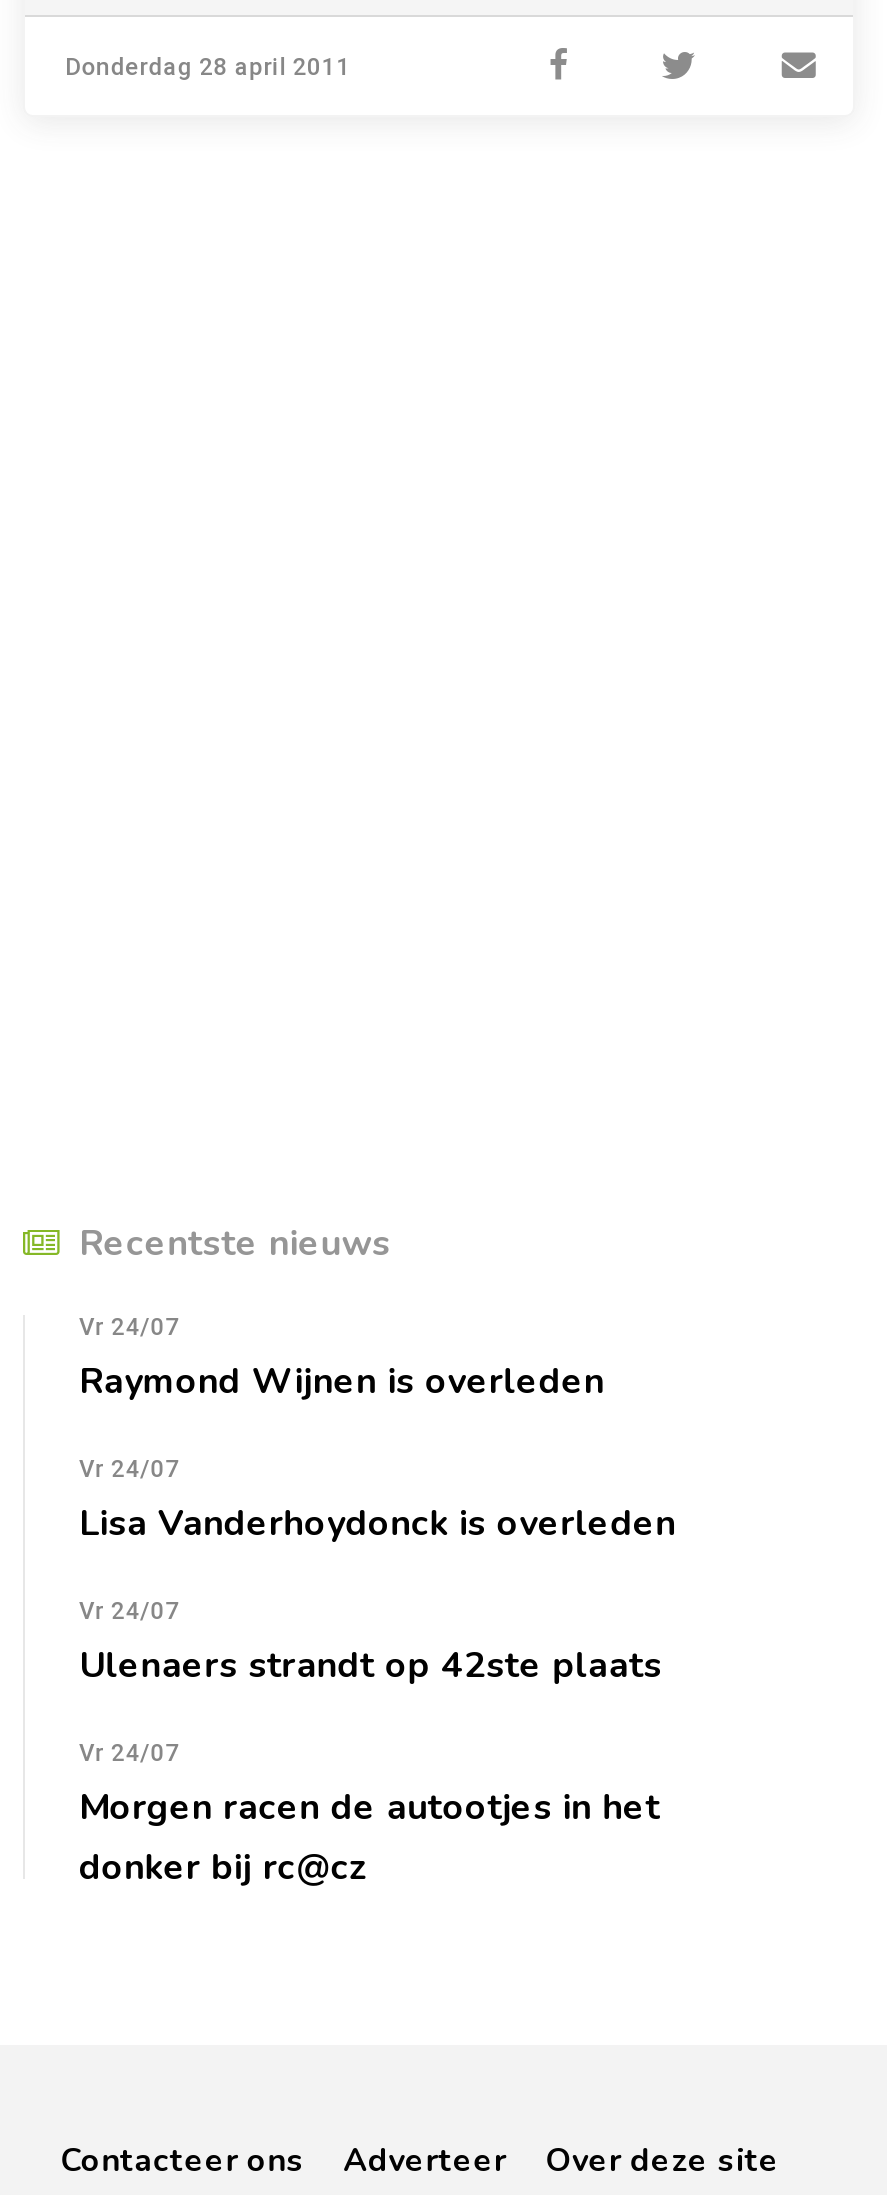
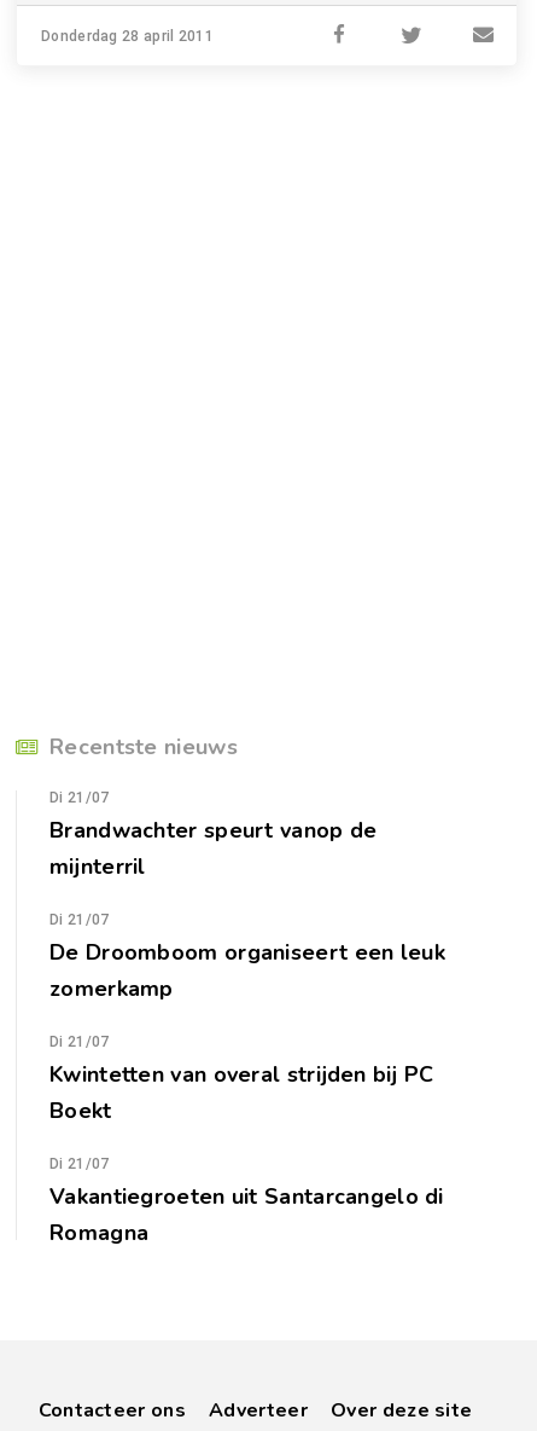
[79,1313,605,1405] Vr 24/07 | Raymond Wijnen is overleden -> [49,789,377,881] Di 21/07 | Brandwachter speurt vanop de | mijnterril
[79,1455,676,1547] Vr 24/07 | Lisa Vanderhoydonck is overleden -> [49,911,445,1003] Di 21/07 | De Droomboom organiseert een leuk | zomerkamp
[79,1597,662,1689] Vr 24/07 | Ulenaers strandt op 42ste plaats -> [49,1033,434,1125] Di 21/07 | Kwintetten van overal strijden bij PC | Boekt
[79,1739,660,1891] Vr 24/07 | Morgen racen de autootjes in het | donker bij rc@cz -> [49,1155,444,1247] Di 21/07 | Vakantiegroeten uit Santarcangelo di | Romagna

